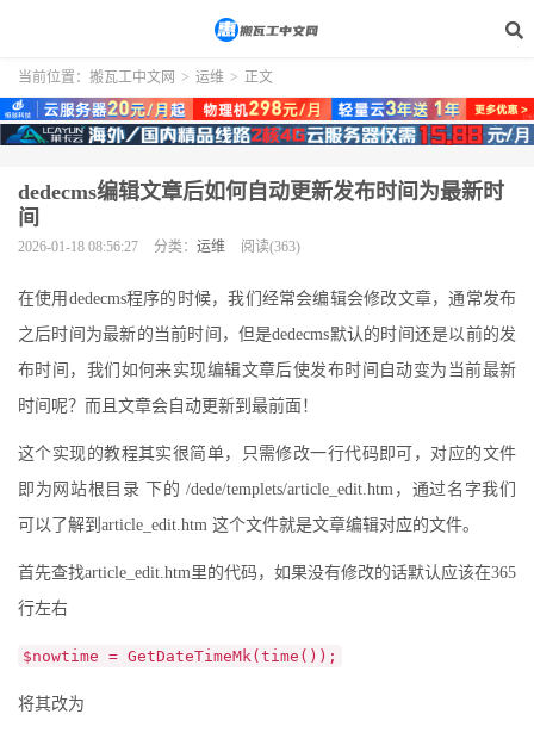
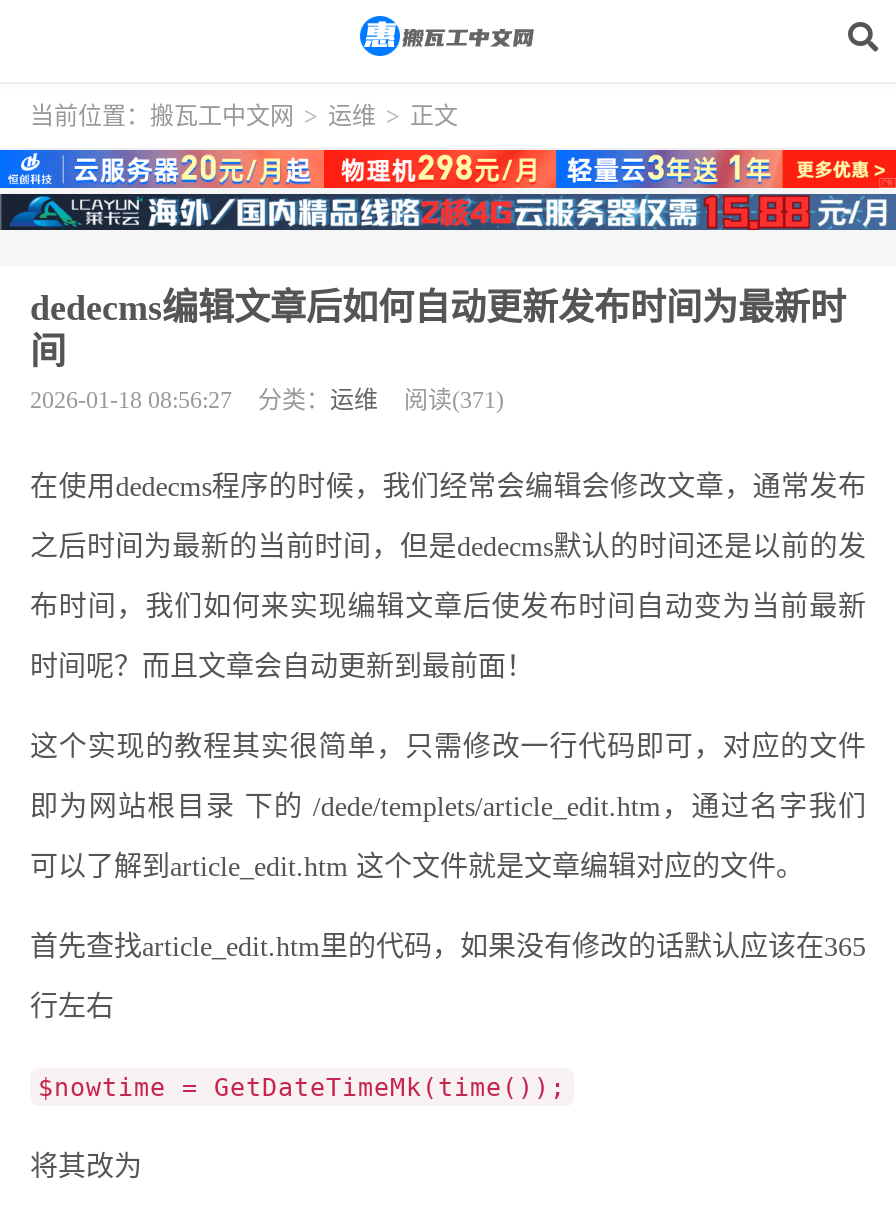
[18,239,300,255] 2026-01-18 08:56:27 分类：运维 阅读(363) -> [30,387,504,415] 2026-01-18 08:56:27 分类：运维 阅读(371)

